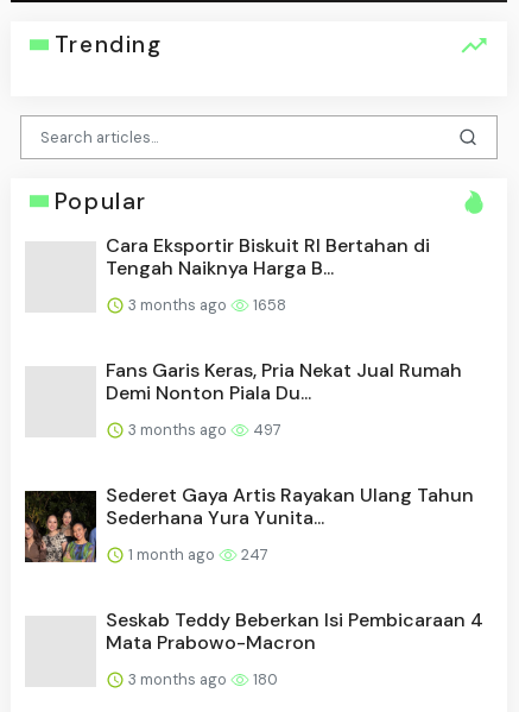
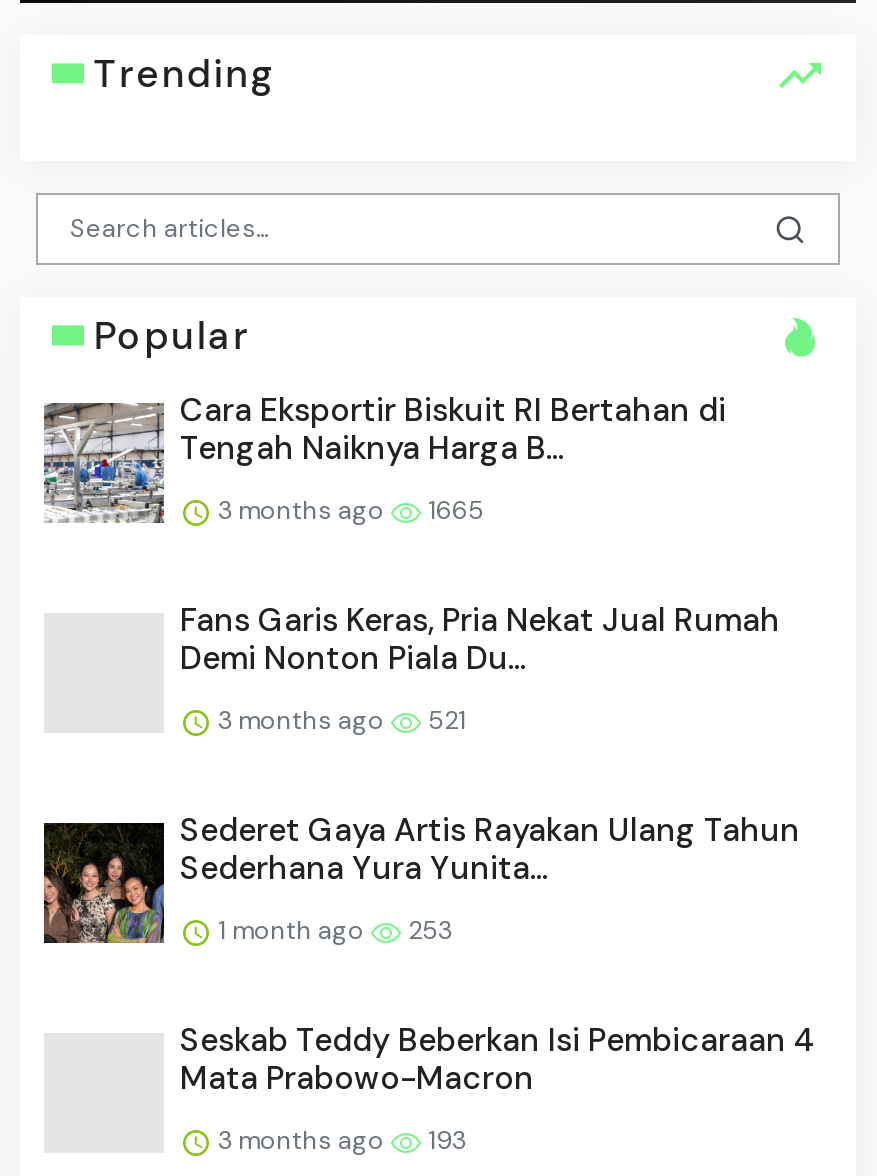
none -> [42,401,166,525] [image]
[125,294,286,315] 3 months ago 1658 -> [212,492,484,526] 3 months ago 1665
[125,419,281,439] 3 months ago 497 -> [212,702,466,736] 3 months ago 521
[125,544,268,564] 1 month ago 247 -> [212,912,452,946] 1 month ago 253
[125,669,278,689] 3 months ago 180 -> [212,1122,466,1156] 3 months ago 193

